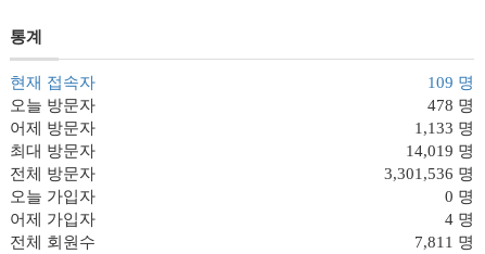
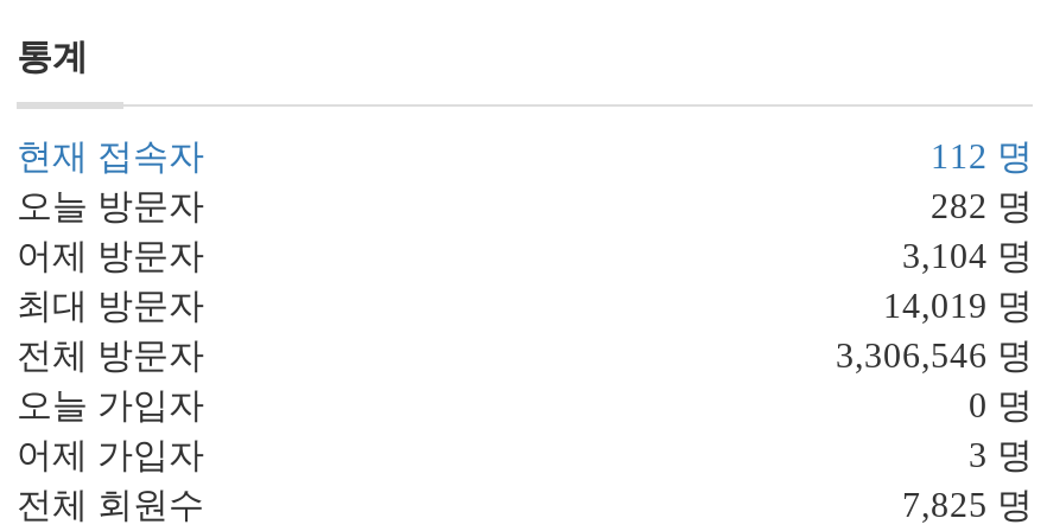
[427,74,474,91] 109 명 -> [931,137,1033,175] 112 명
[427,97,474,114] 478 명 -> [931,187,1033,225] 282 명
[414,119,474,137] 1,133 명 -> [902,237,1033,275] 3,104 명
[384,165,474,182] 3,301,536 명 -> [836,337,1033,375] 3,306,546 명
[445,211,474,228] 4 명 -> [969,436,1033,474] 3 명
[414,233,474,251] 7,811 명 -> [902,486,1033,524] 7,825 명

